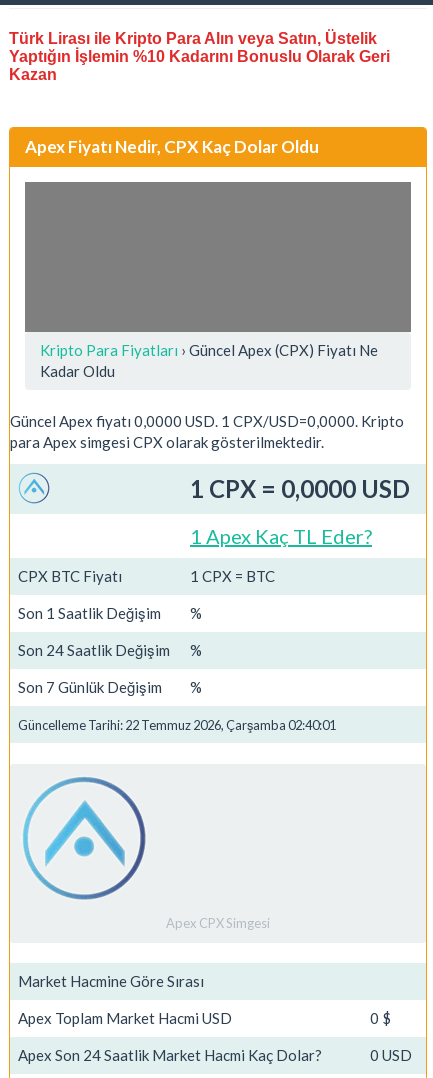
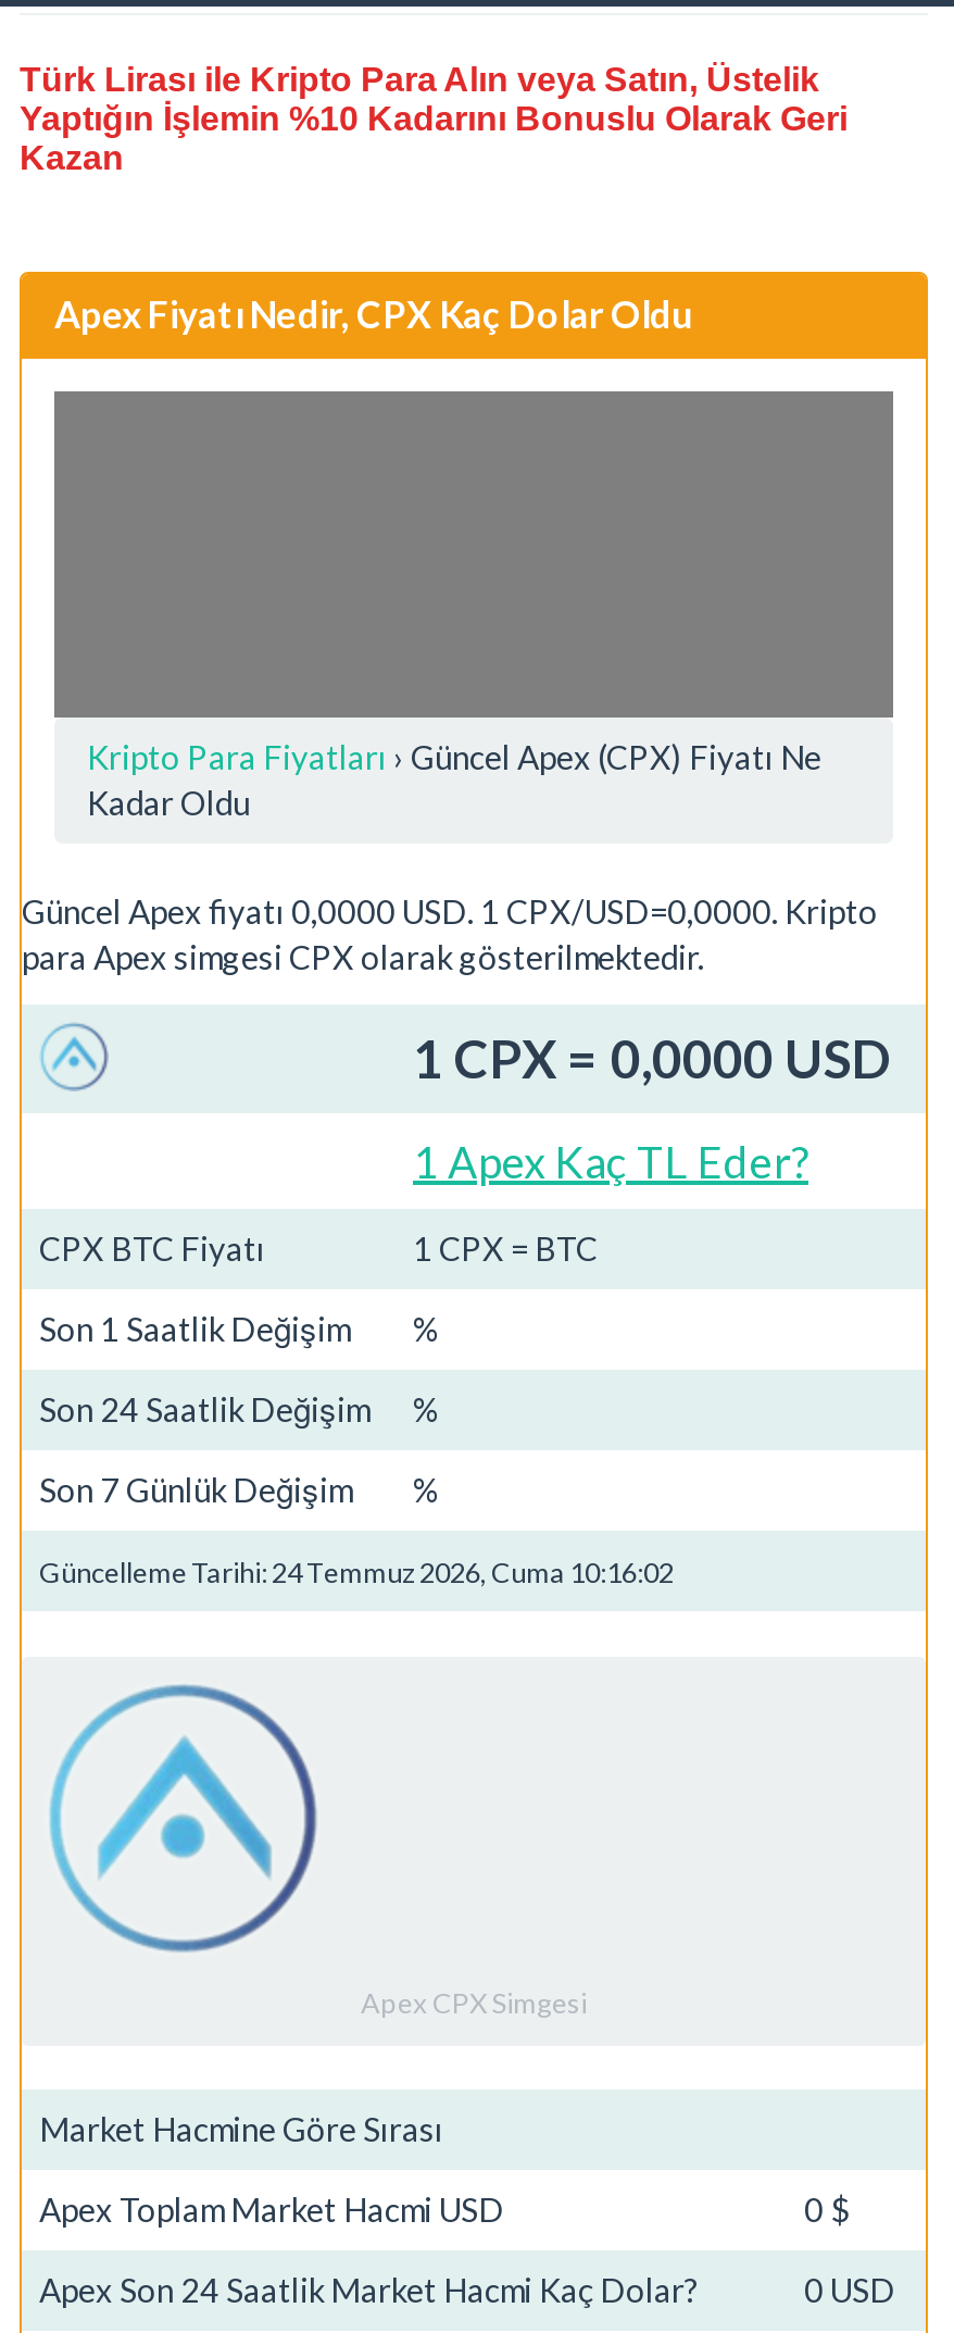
[18,716,336,732] Güncelleme Tarihi: 22 Temmuz 2026, Çarşamba 02:40:01 -> [39,1554,674,1588] Güncelleme Tarihi: 24 Temmuz 2026, Cuma 10:16:02

